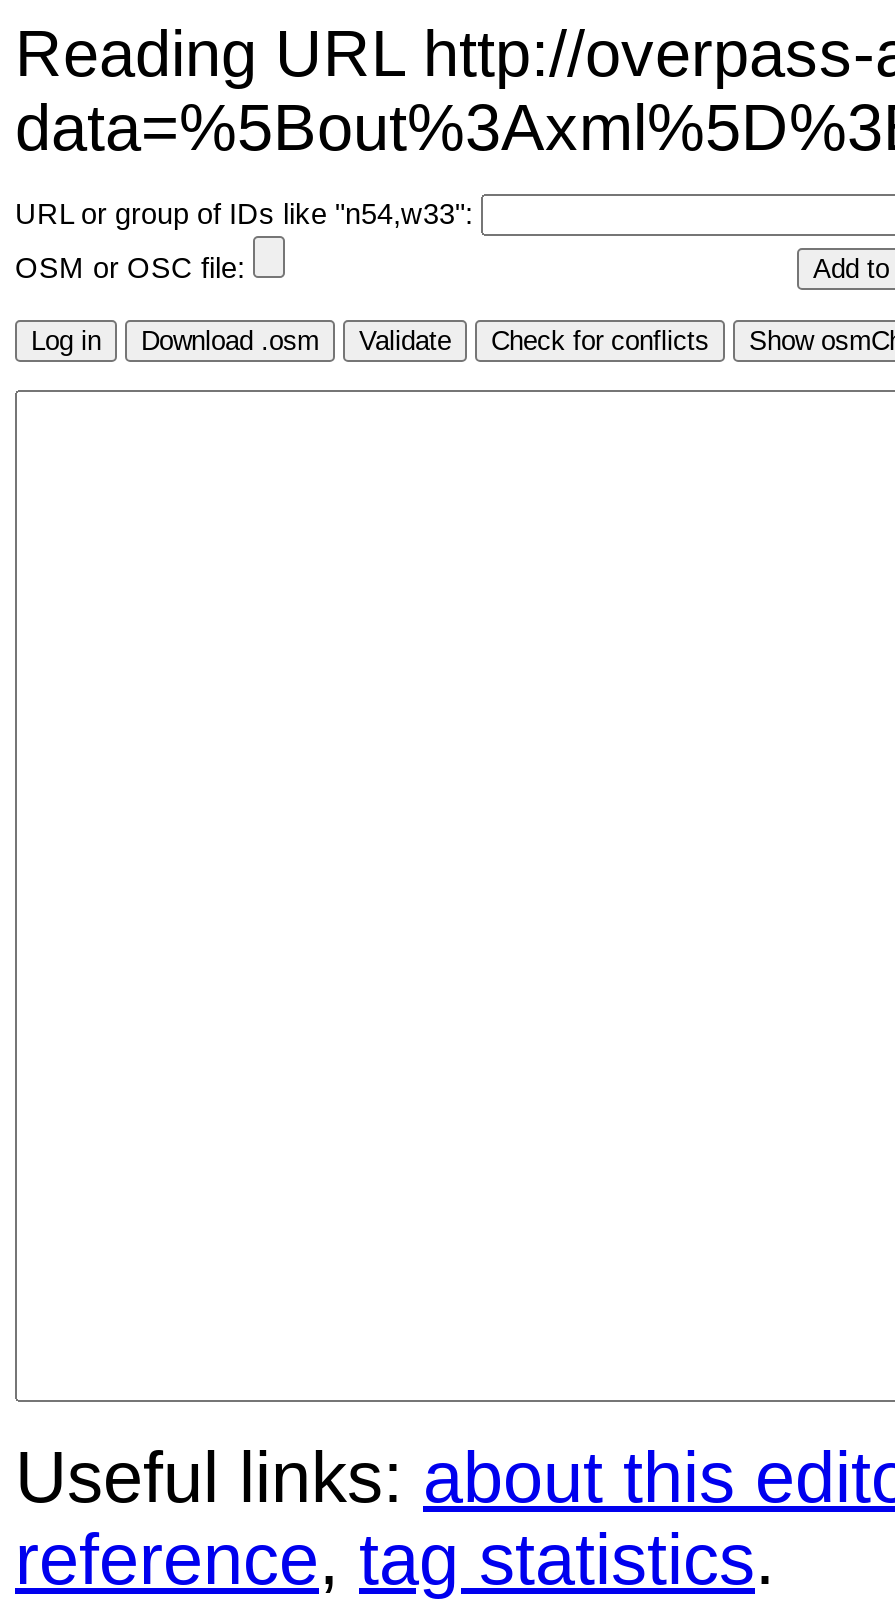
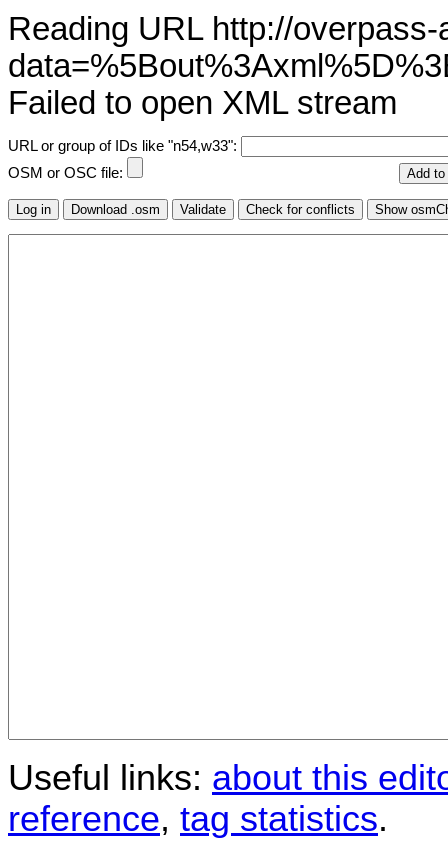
none -> [8,84,397,120] Failed to open XML stream

